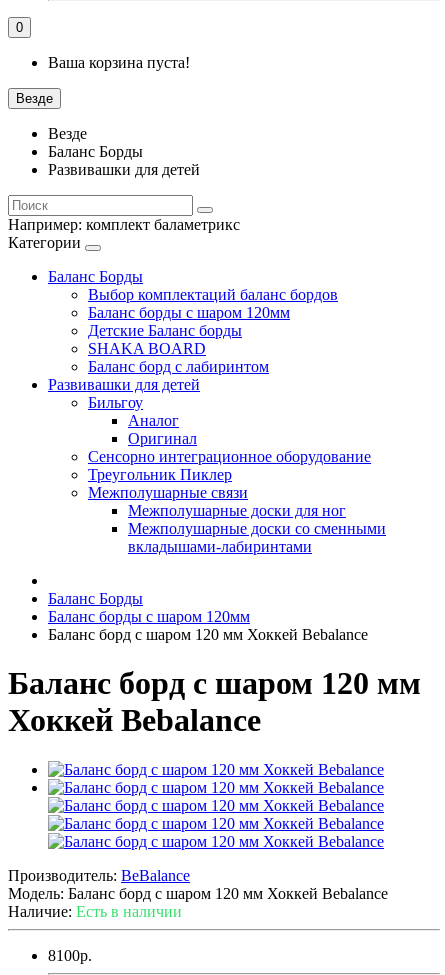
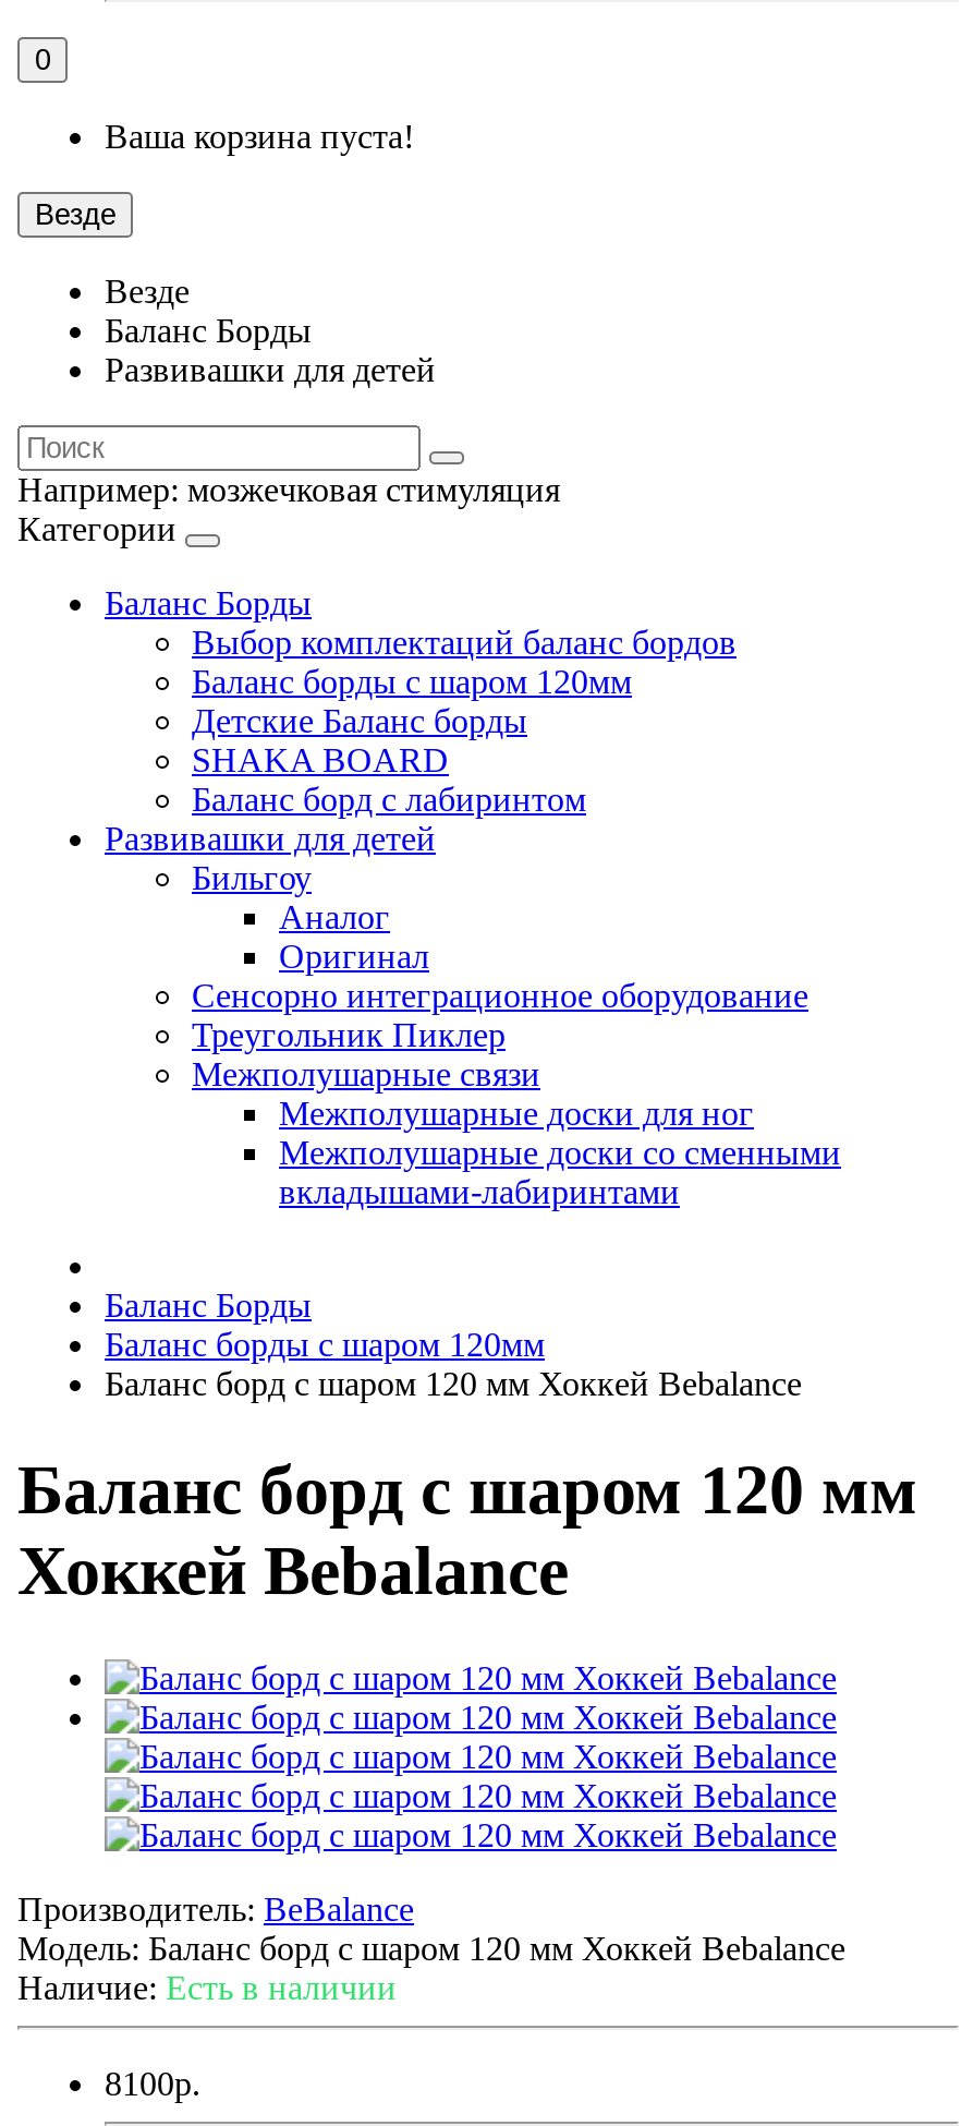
[8,216,240,233] Например:комплект баламетрикс -> [17,471,560,508] Например:мозжечковая стимуляция

